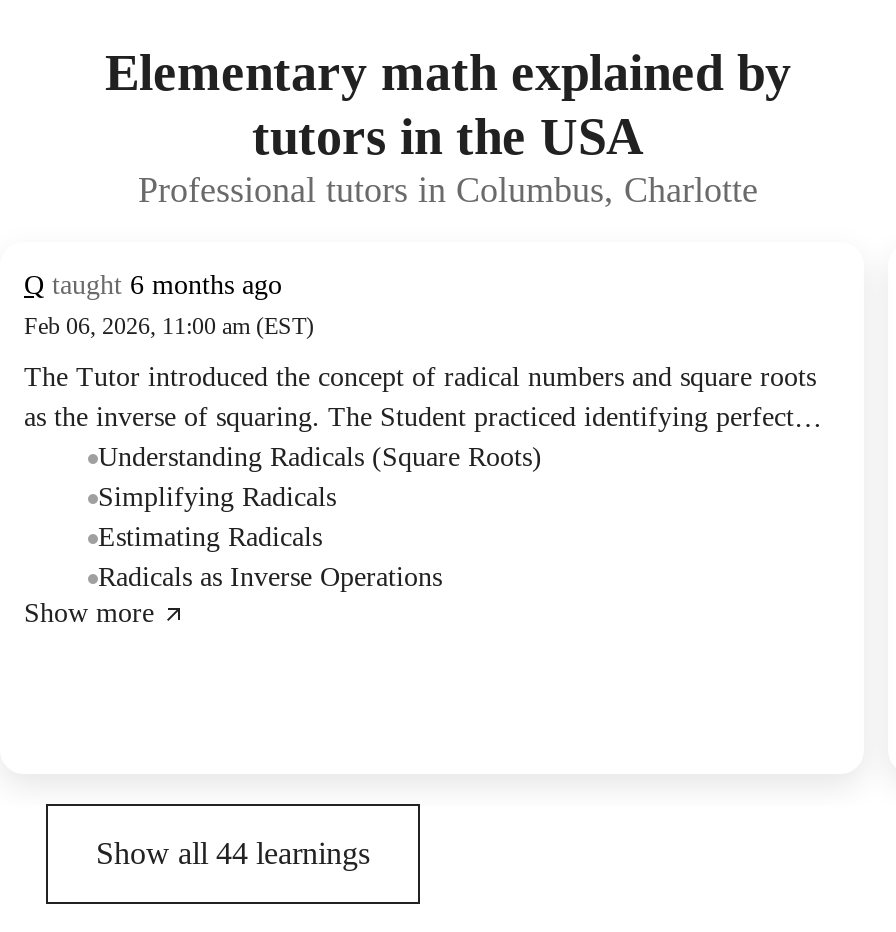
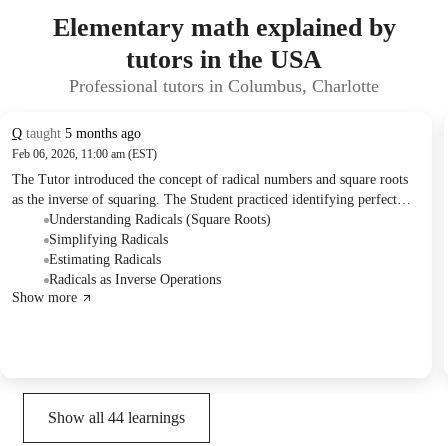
[24,270,282,300] Q taught 6 months ago -> [12,126,141,141] Q taught 5 months ago

